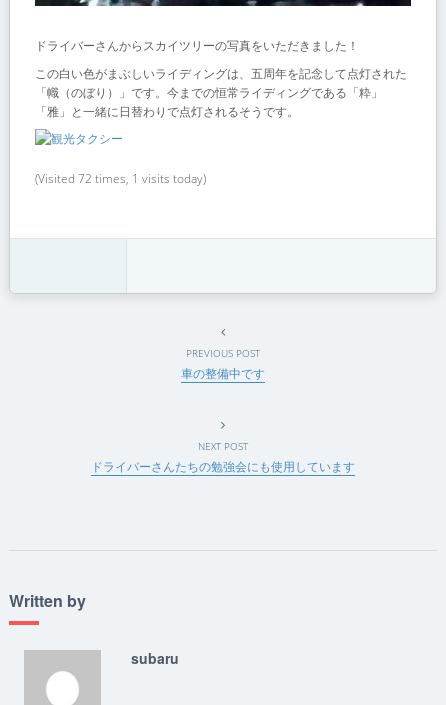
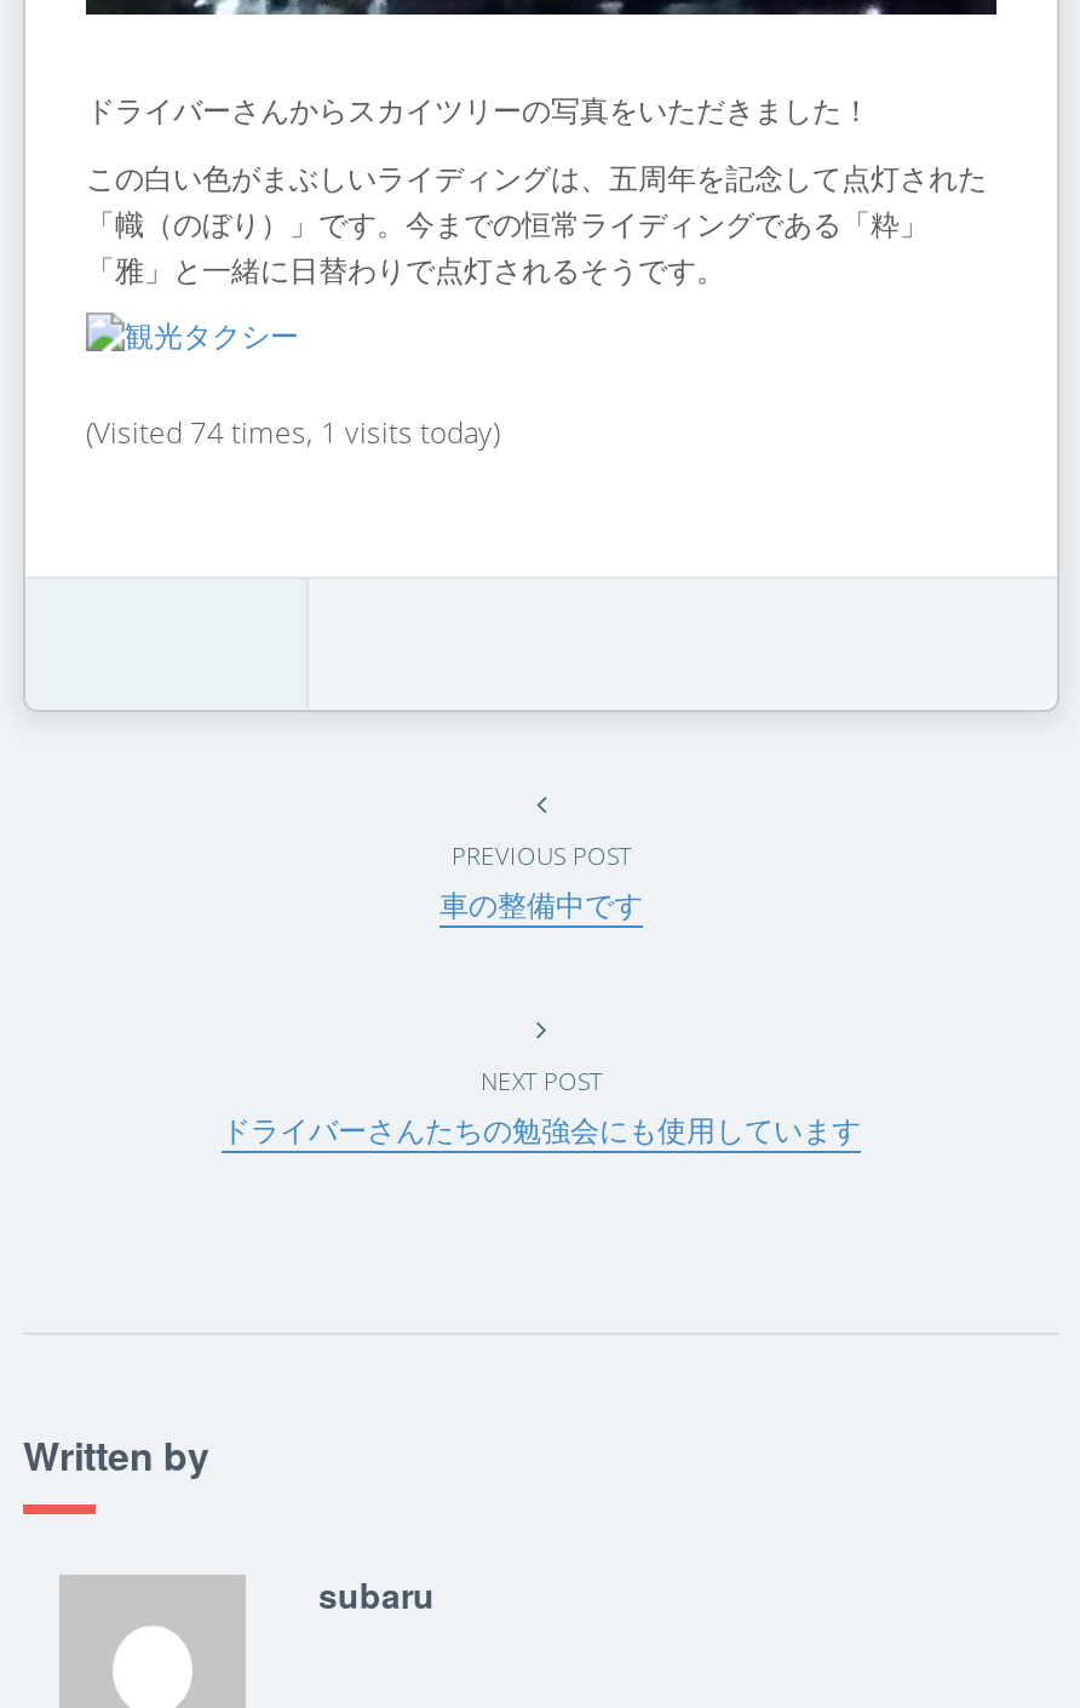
[35,170,206,187] (Visited 72 times, 1 visits today) -> [86,412,500,453] (Visited 74 times, 1 visits today)

